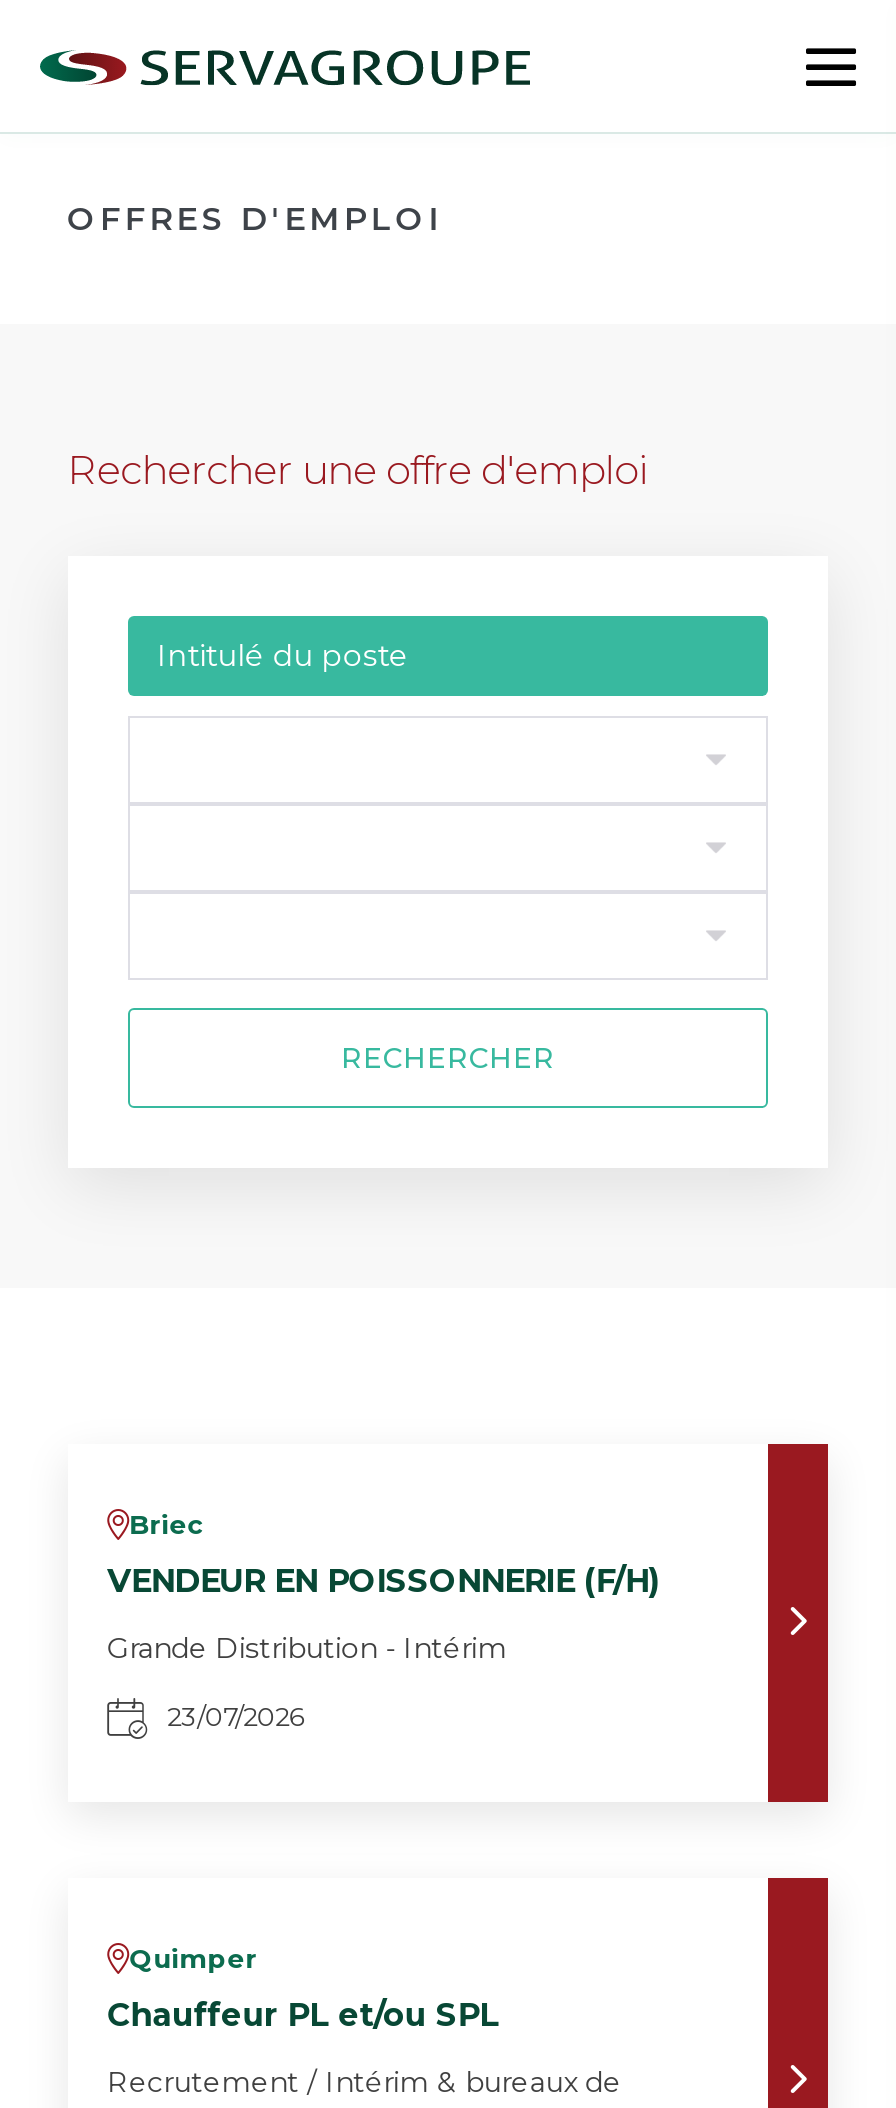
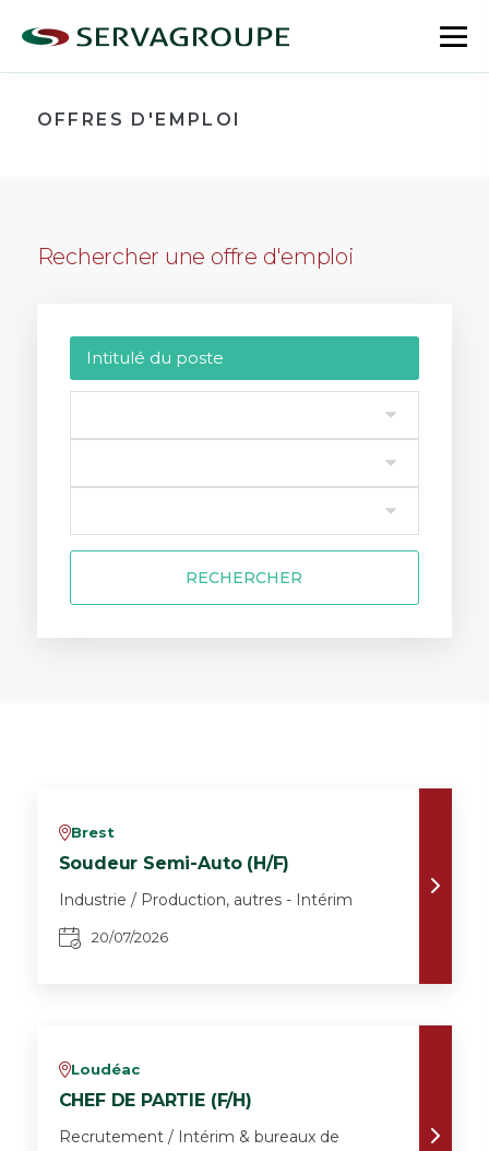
[107,1507,203,1539] vBriec -> [59,823,114,840] vBrest
[107,1562,660,1600] VENDEUR EN POISSONNERIE (F/H) -> [59,853,289,874] Soudeur Semi-Auto (H/F)
[107,1630,507,1666] Grande Distribution - Intérim -> [59,890,352,910] Industrie / Production, autres - Intérim
[167,1701,305,1733] 23/07/2026 -> [91,929,168,946] 20/07/2026
[107,1942,257,1974] vQuimper -> [59,1060,139,1078] vLoudéac
[107,1997,499,2035] Chauffeur PL et/ou SPL -> [59,1090,252,1111] CHEF DE PARTIE (F/H)

